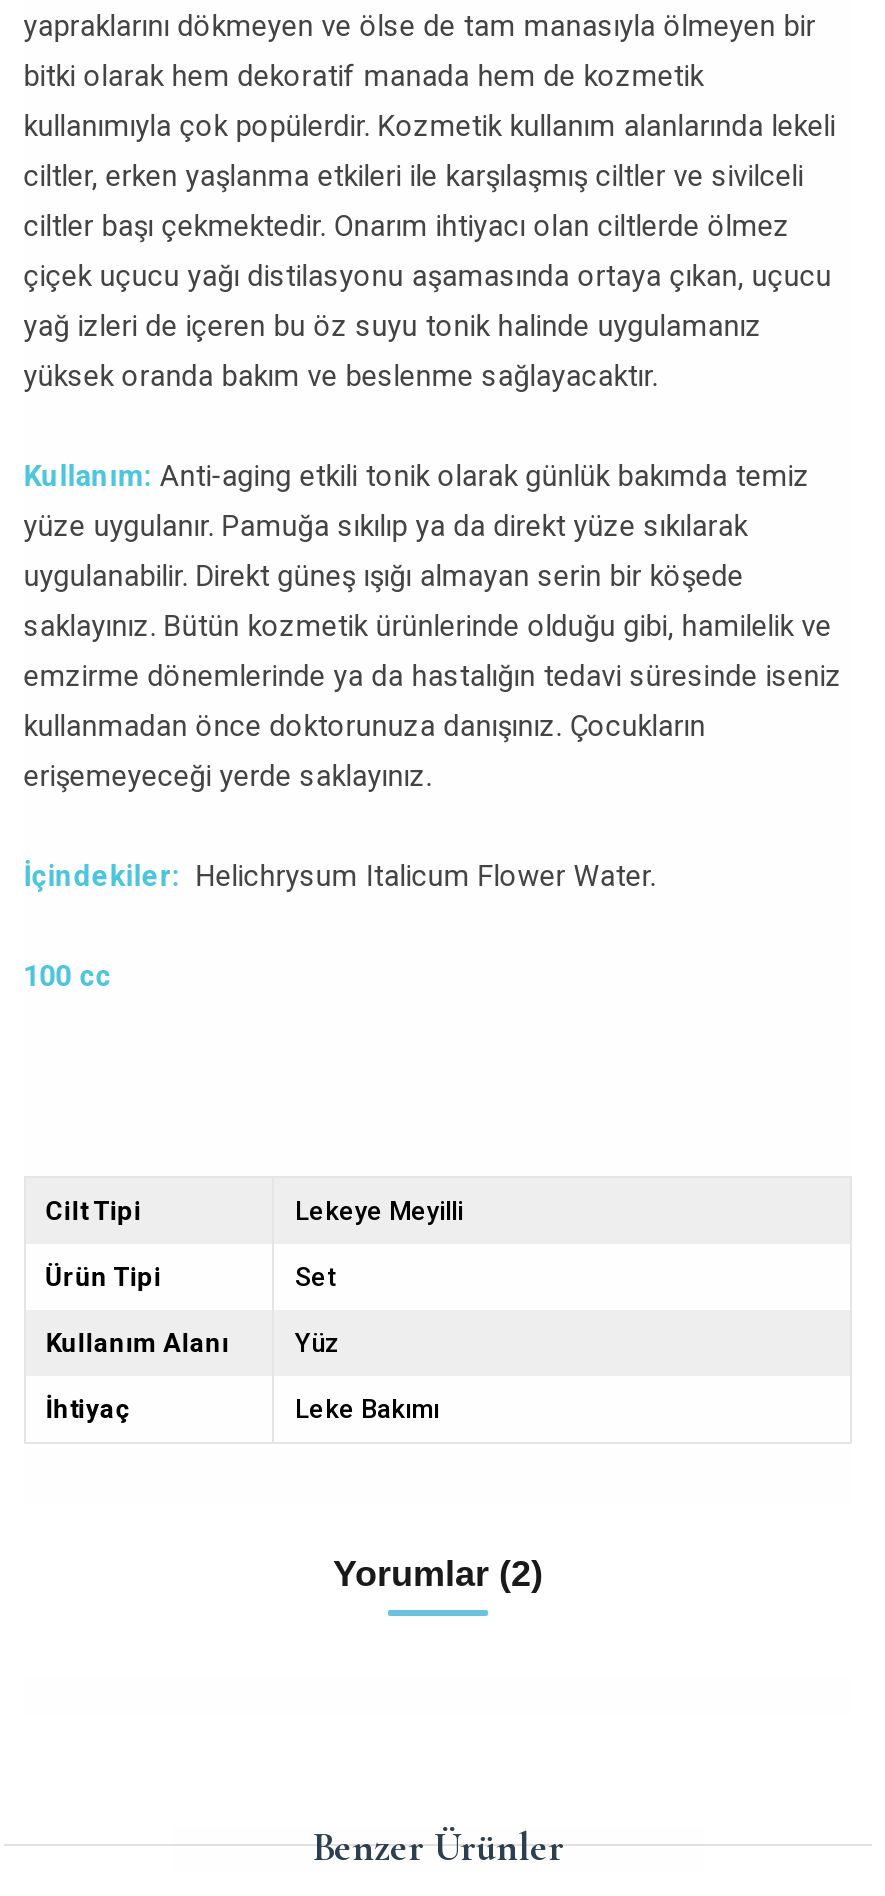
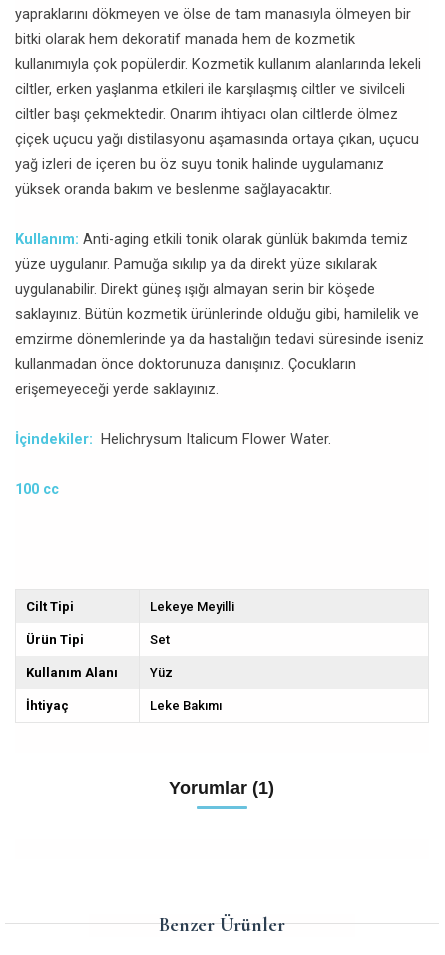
[333,1553,543,1593] Yorumlar (2) -> [169,777,274,797] Yorumlar (1)

